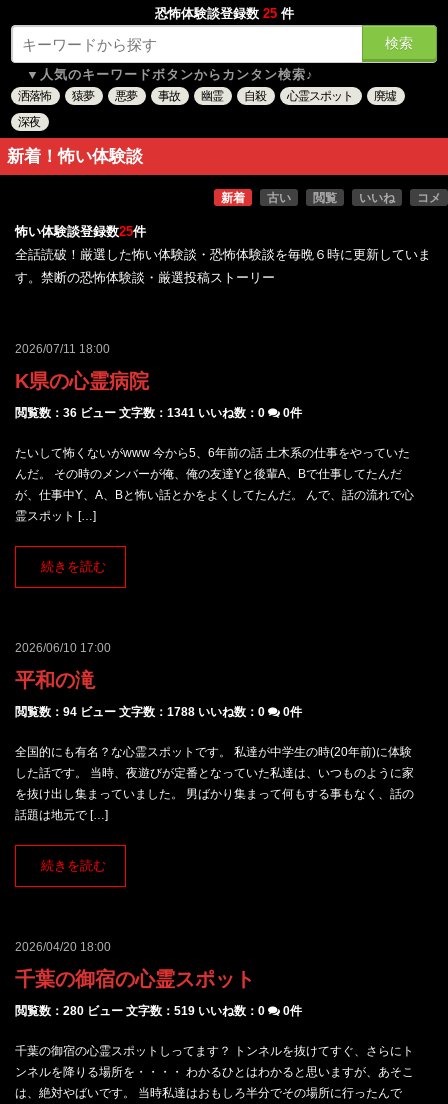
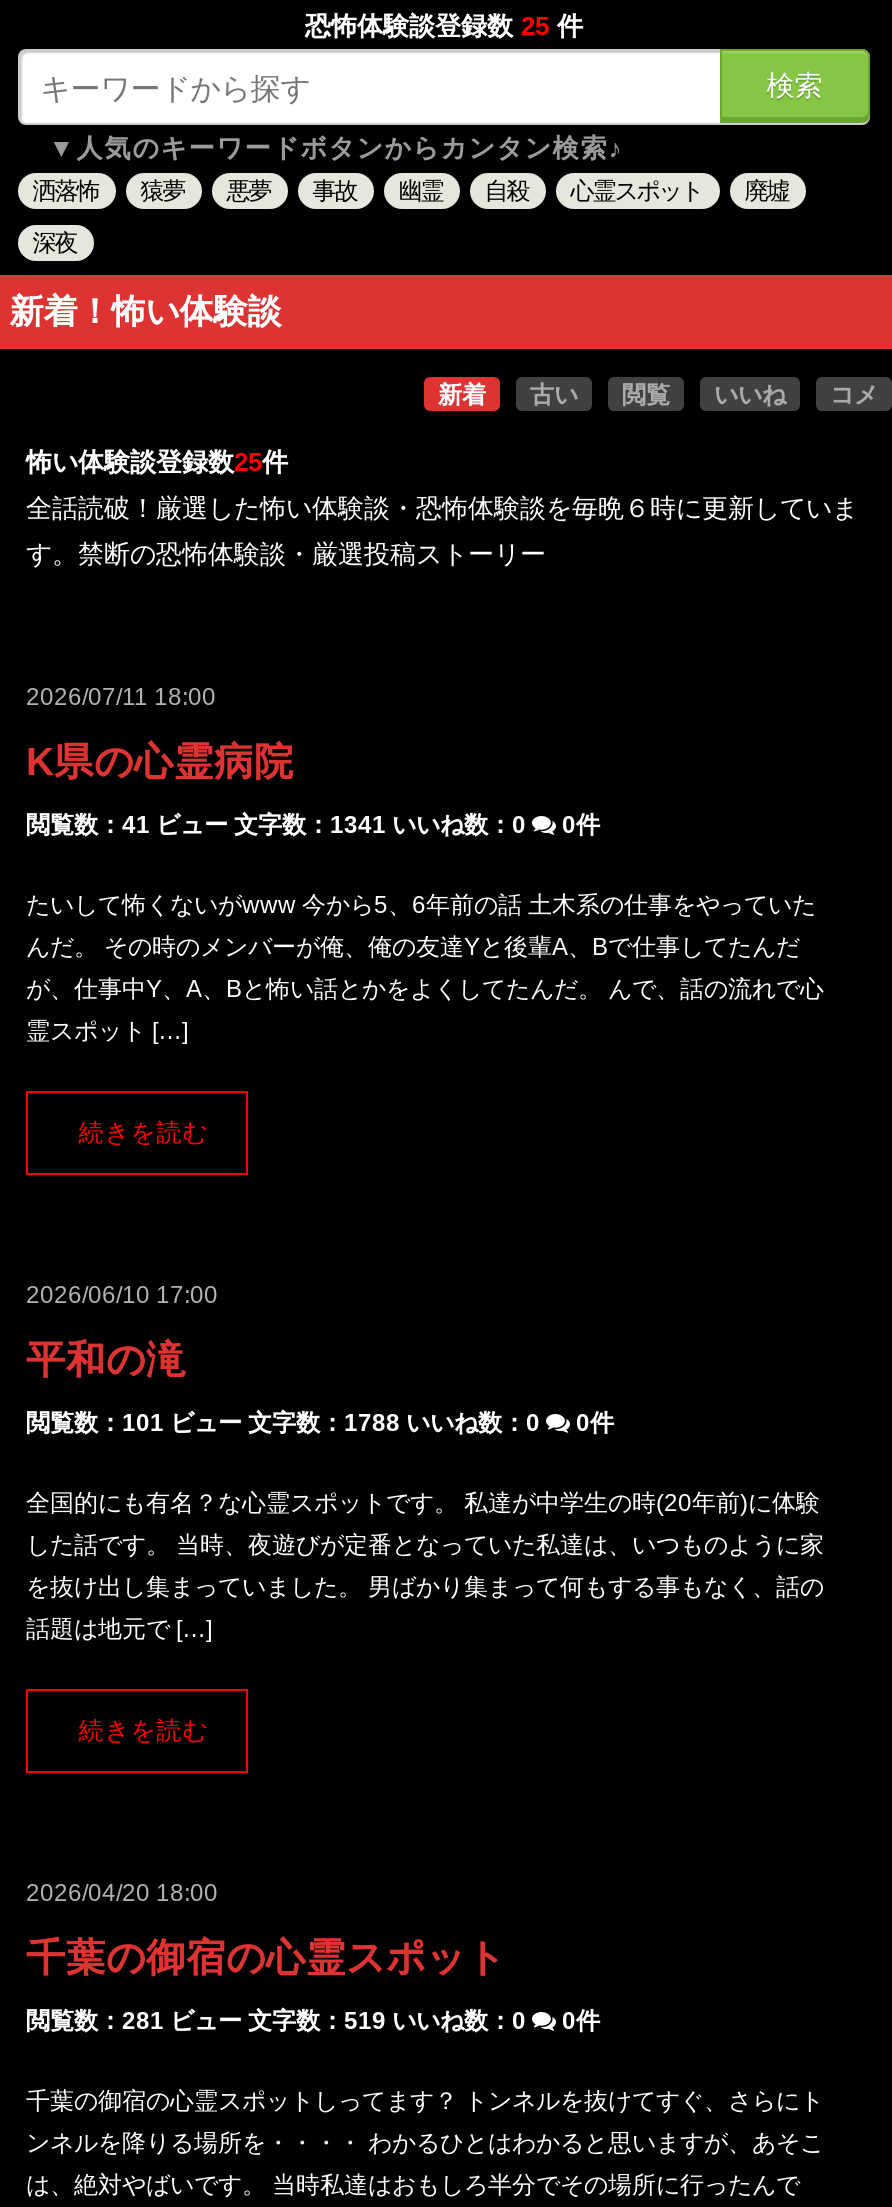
[15,406,265,420] 閲覧数：36 ビュー 文字数：1341 いいね数：0 -> [26,811,526,839] 閲覧数：41 ビュー 文字数：1341 いいね数：0
[15,705,265,719] 閲覧数：94 ビュー 文字数：1788 いいね数：0 -> [26,1409,540,1437] 閲覧数：101 ビュー 文字数：1788 いいね数：0
[15,1004,265,1018] 閲覧数：280 ビュー 文字数：519 いいね数：0 -> [26,2007,526,2035] 閲覧数：281 ビュー 文字数：519 いいね数：0

